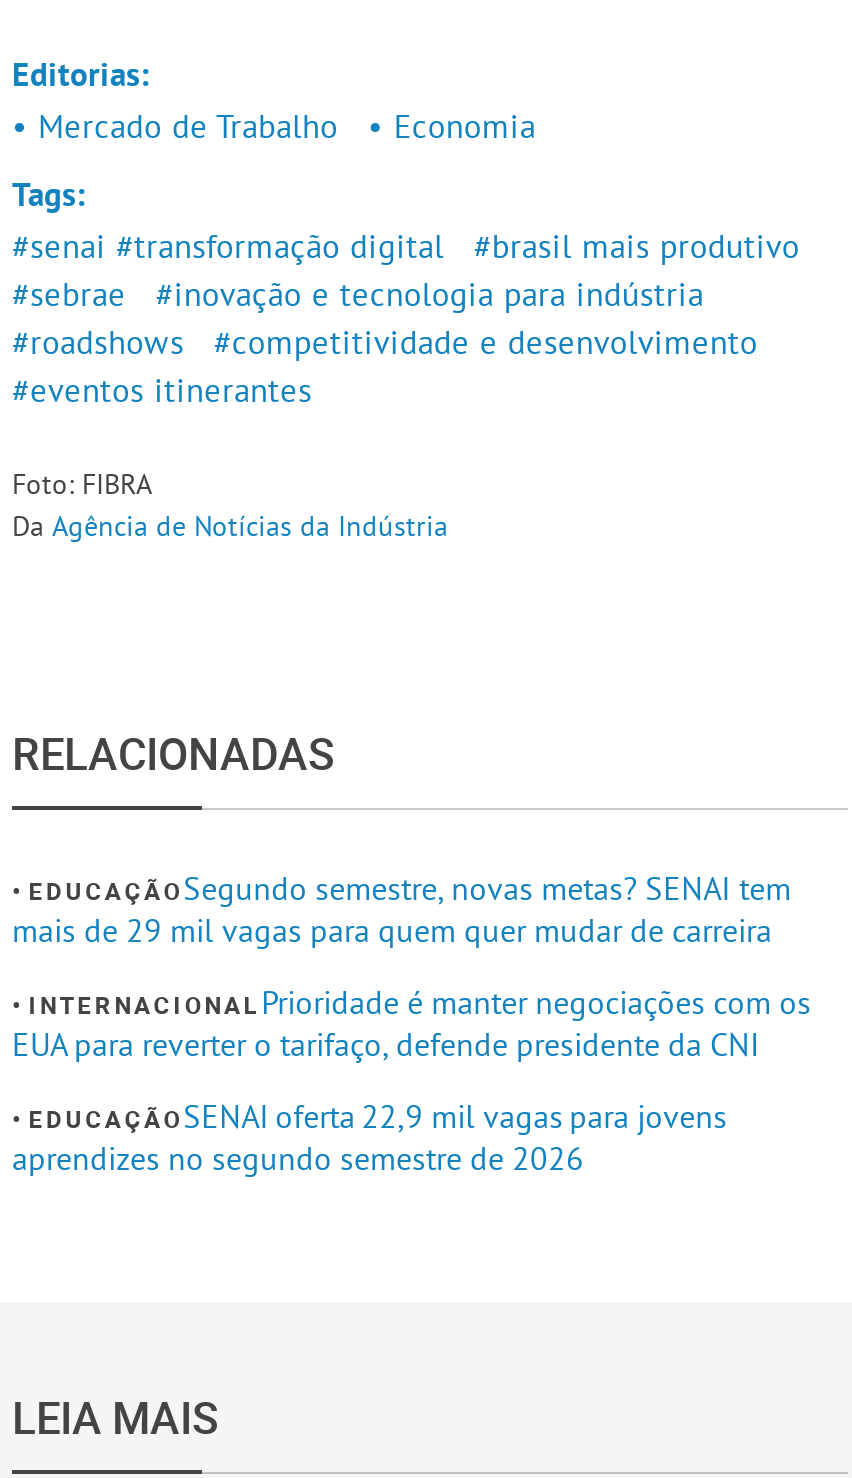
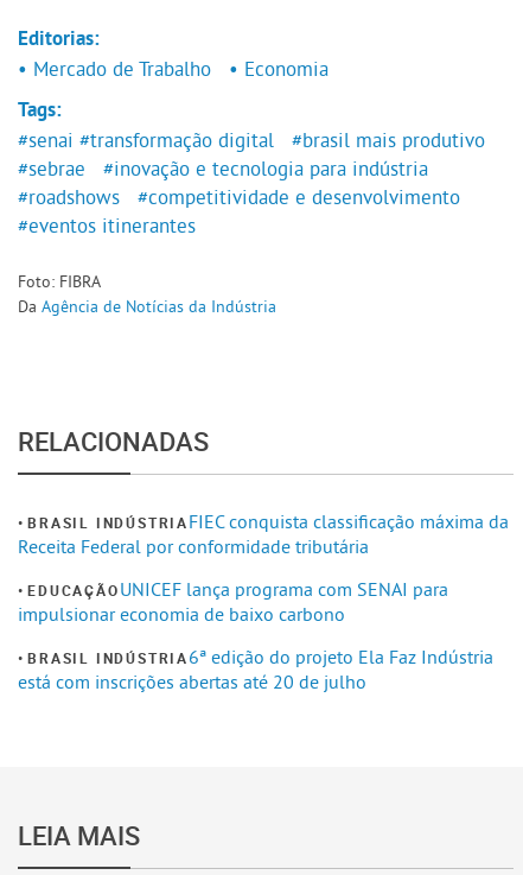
[12,869,791,951] EDUCAÇÃOSegundo semestre, novas metas? SENAI tem | mais de 29 mil vagas para quem quer mudar de carreira -> [18,510,509,558] BRASIL INDÚSTRIAFIEC conquista classificação máxima da | Receita Federal por conformidade tributária
[12,983,811,1065] INTERNACIONAL Prioridade é manter negociações com os | EUA para reverter o tarifaço, defende presidente da CNI -> [18,577,448,626] EDUCAÇÃO UNICEF lança programa com SENAI para | impulsionar economia de baixo carbono
[12,1097,727,1179] EDUCAÇÃOSENAI oferta 22,9 mil vagas para jovens | aprendizes no segundo semestre de 2026 -> [18,645,493,694] BRASIL INDÚSTRIA6ª edição do projeto Ela Faz Indústria | está com inscrições abertas até 20 de julho

